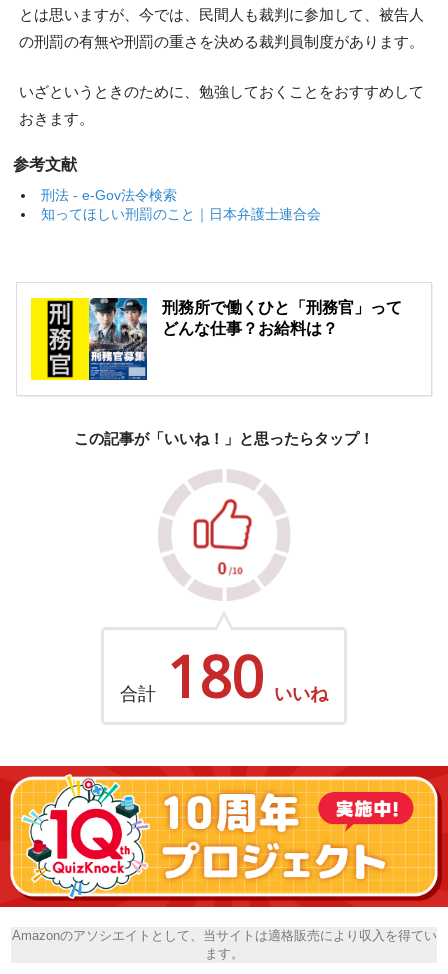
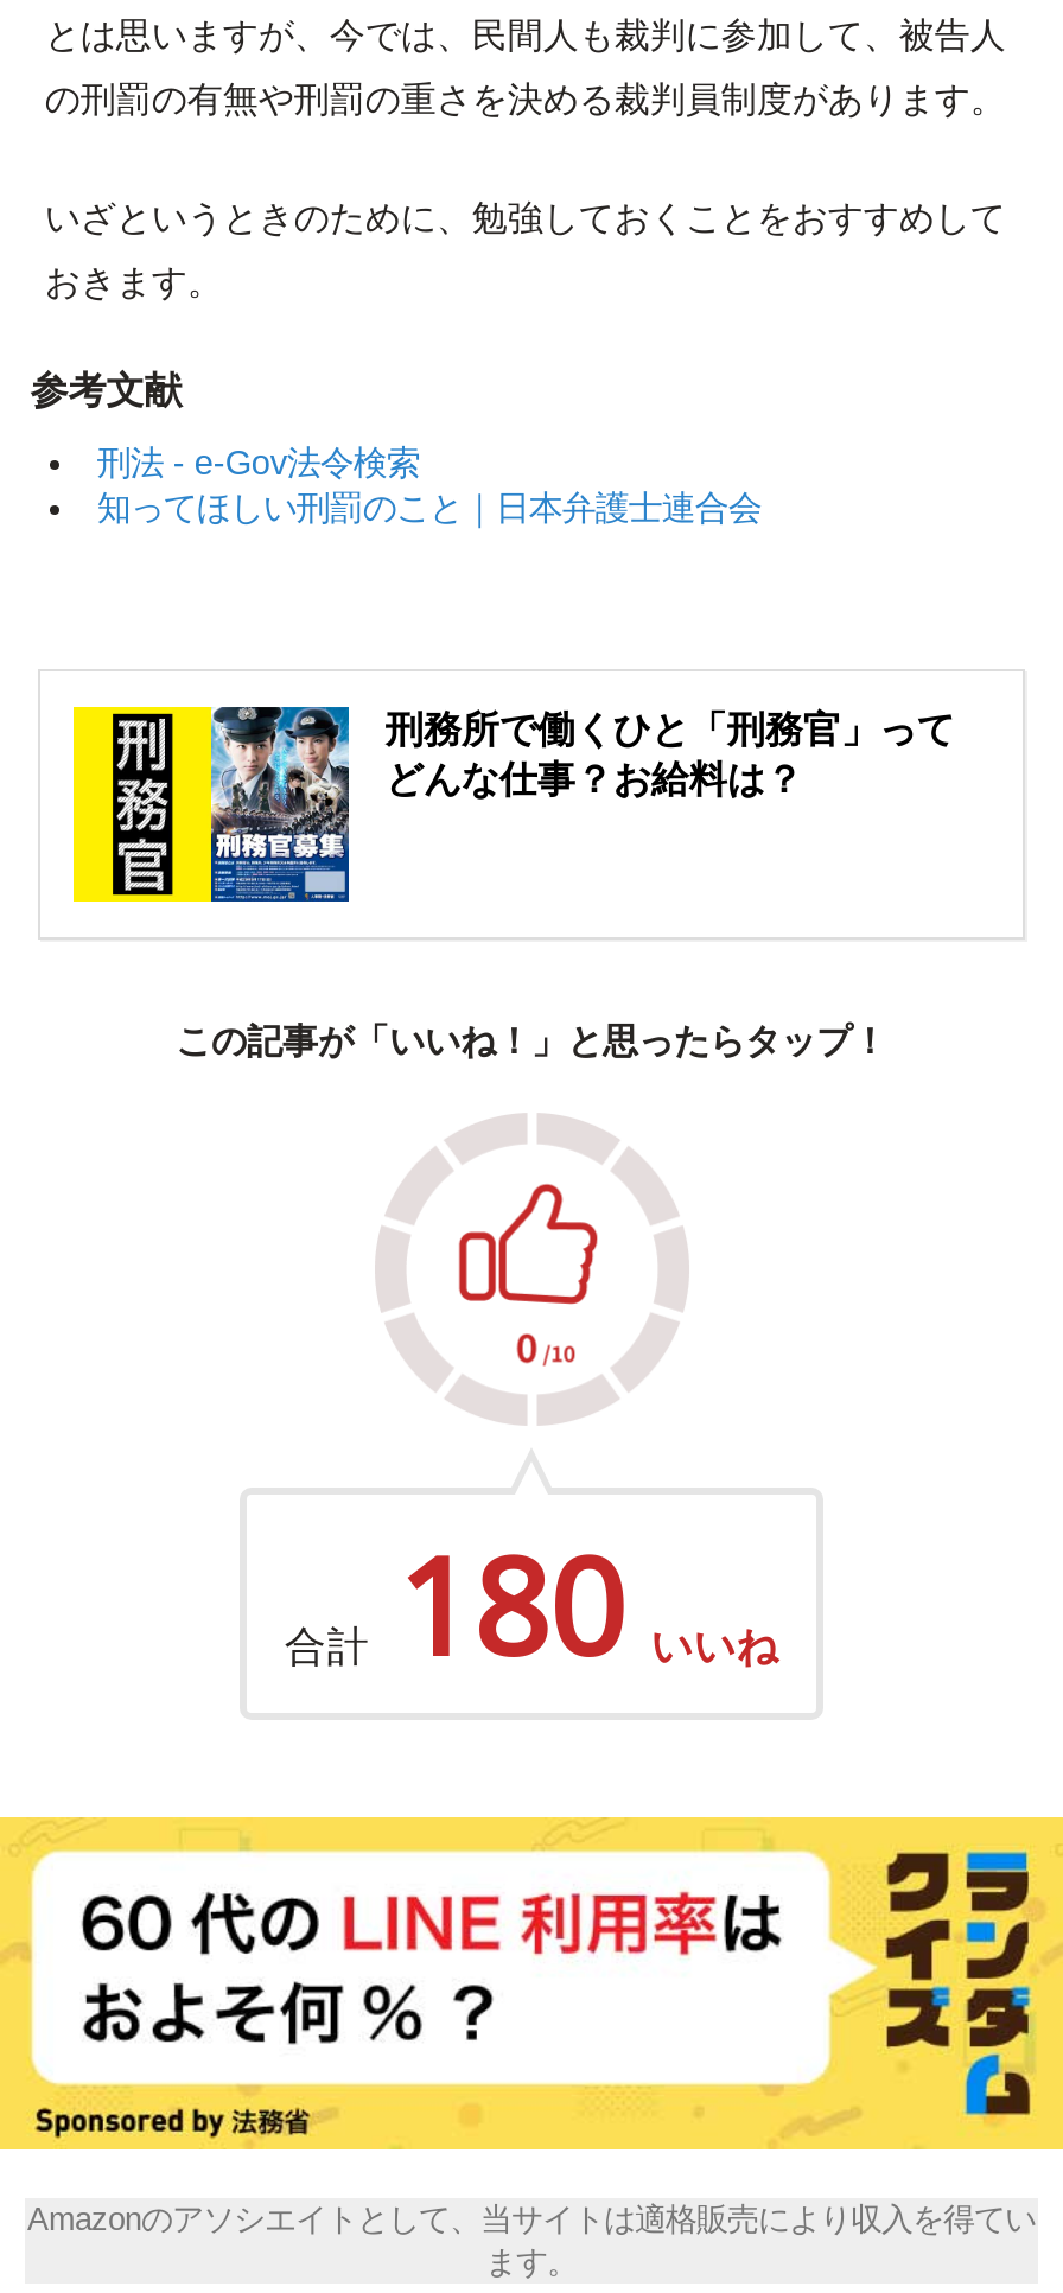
[3,765,445,908] [image] -> [7,1817,1056,2152] [image]

